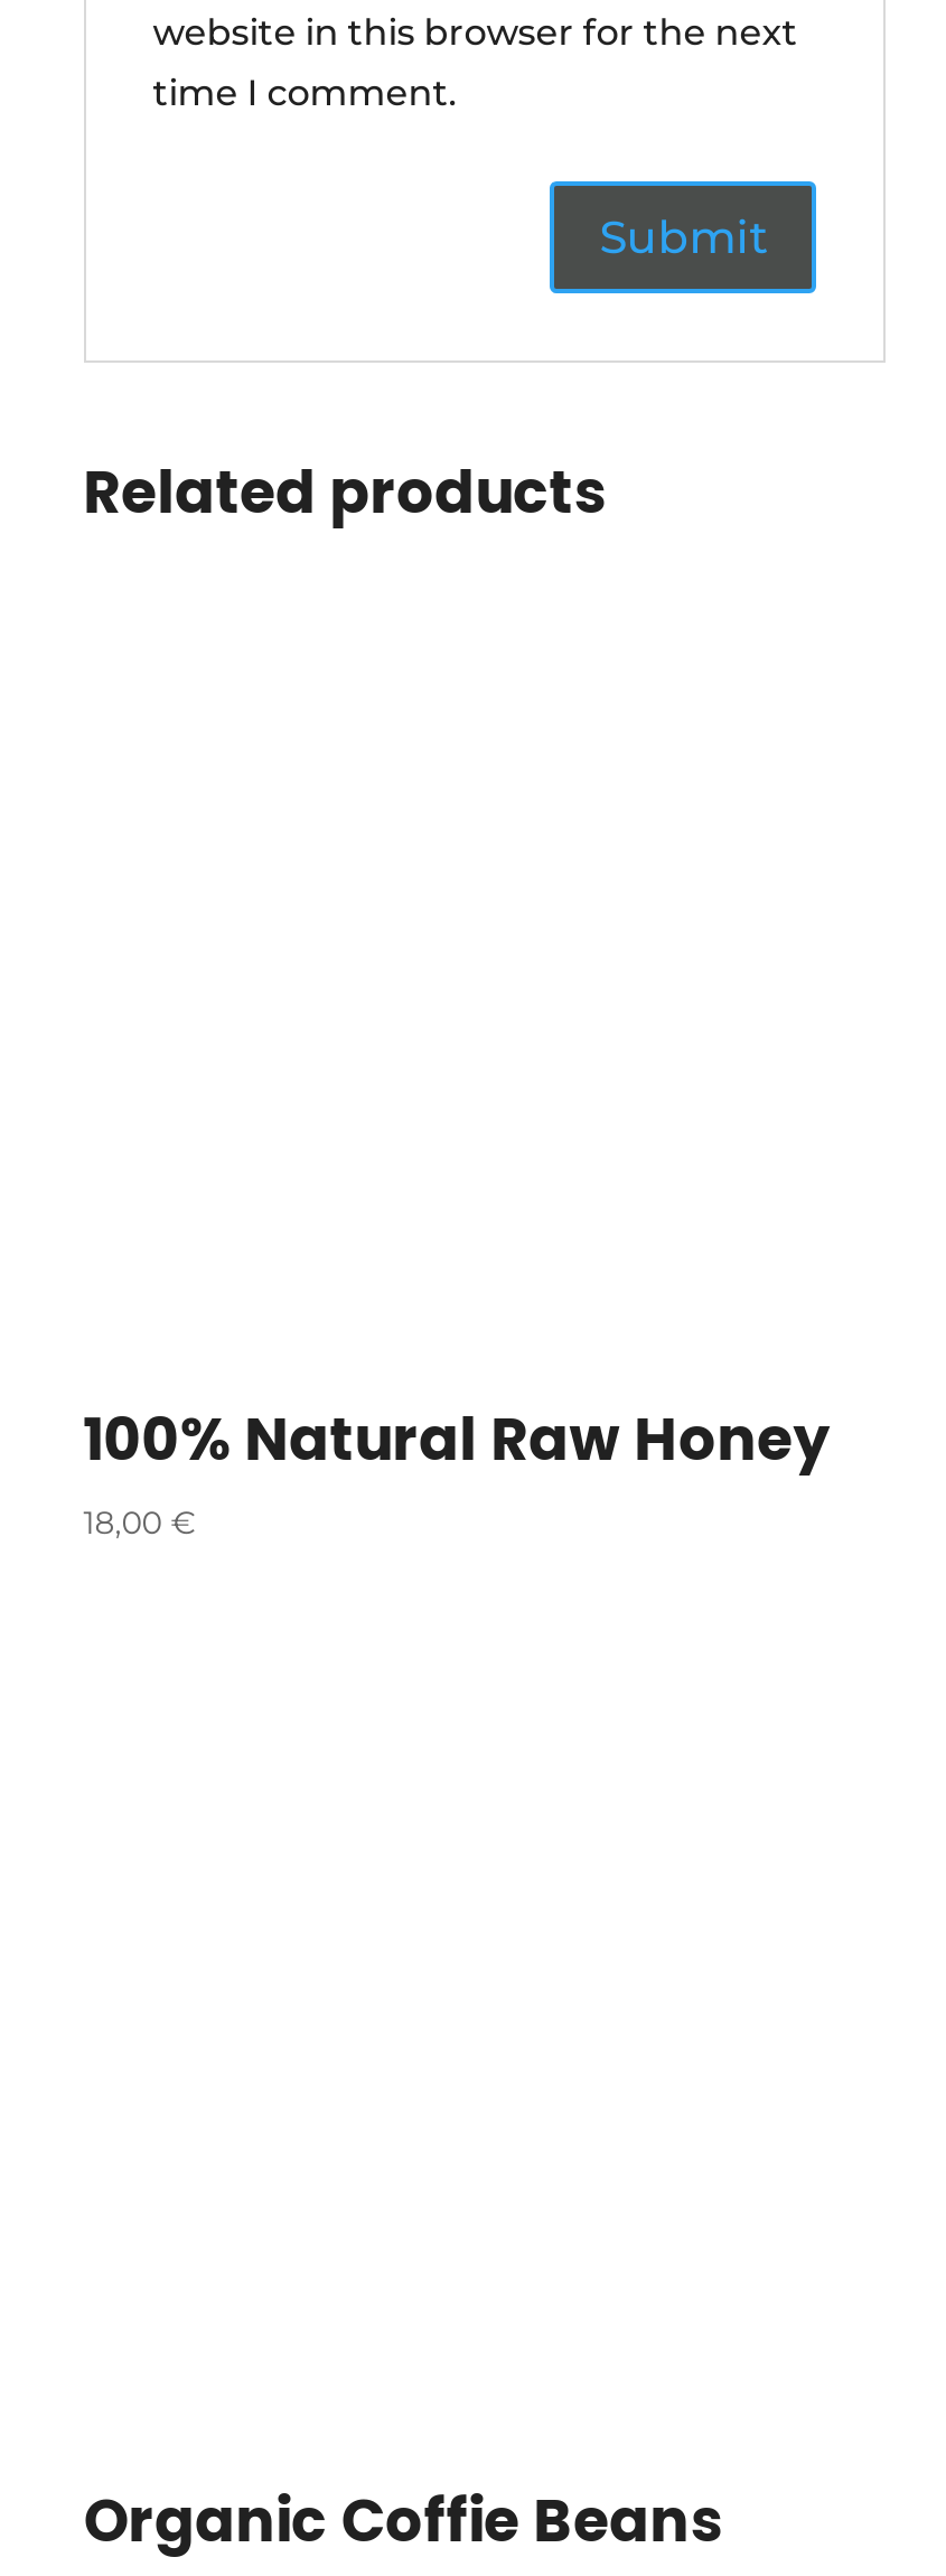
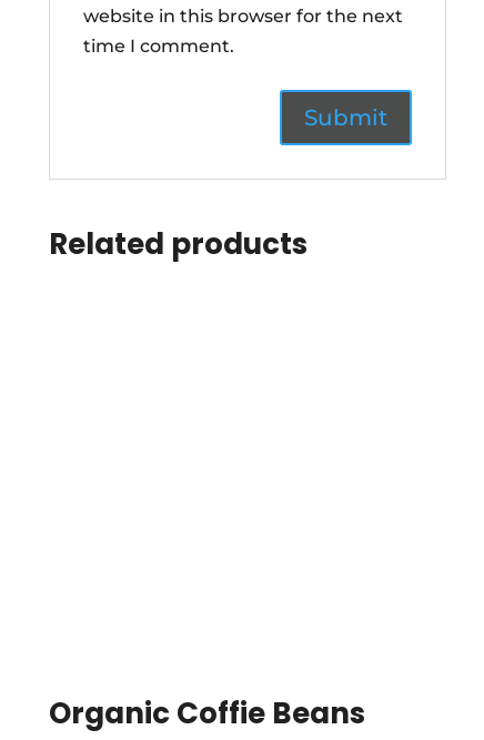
[84,1399,829,1542] 100% Natural Raw Honey | 18,00 € -> none

